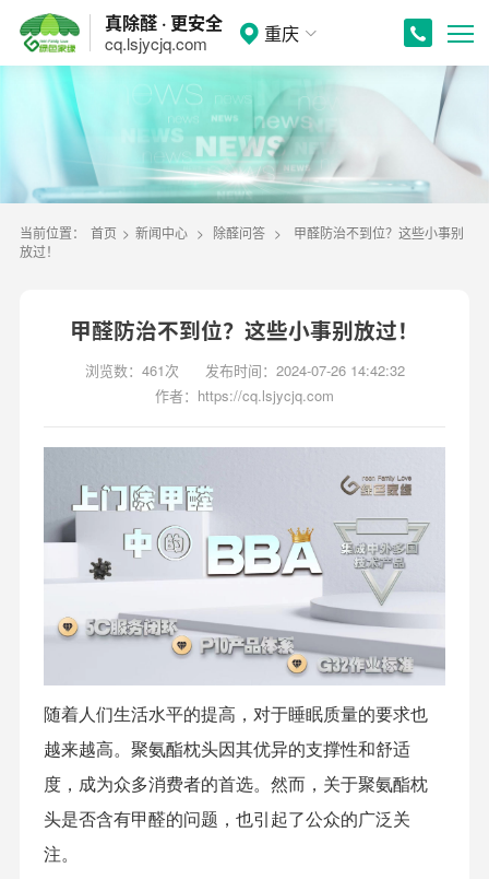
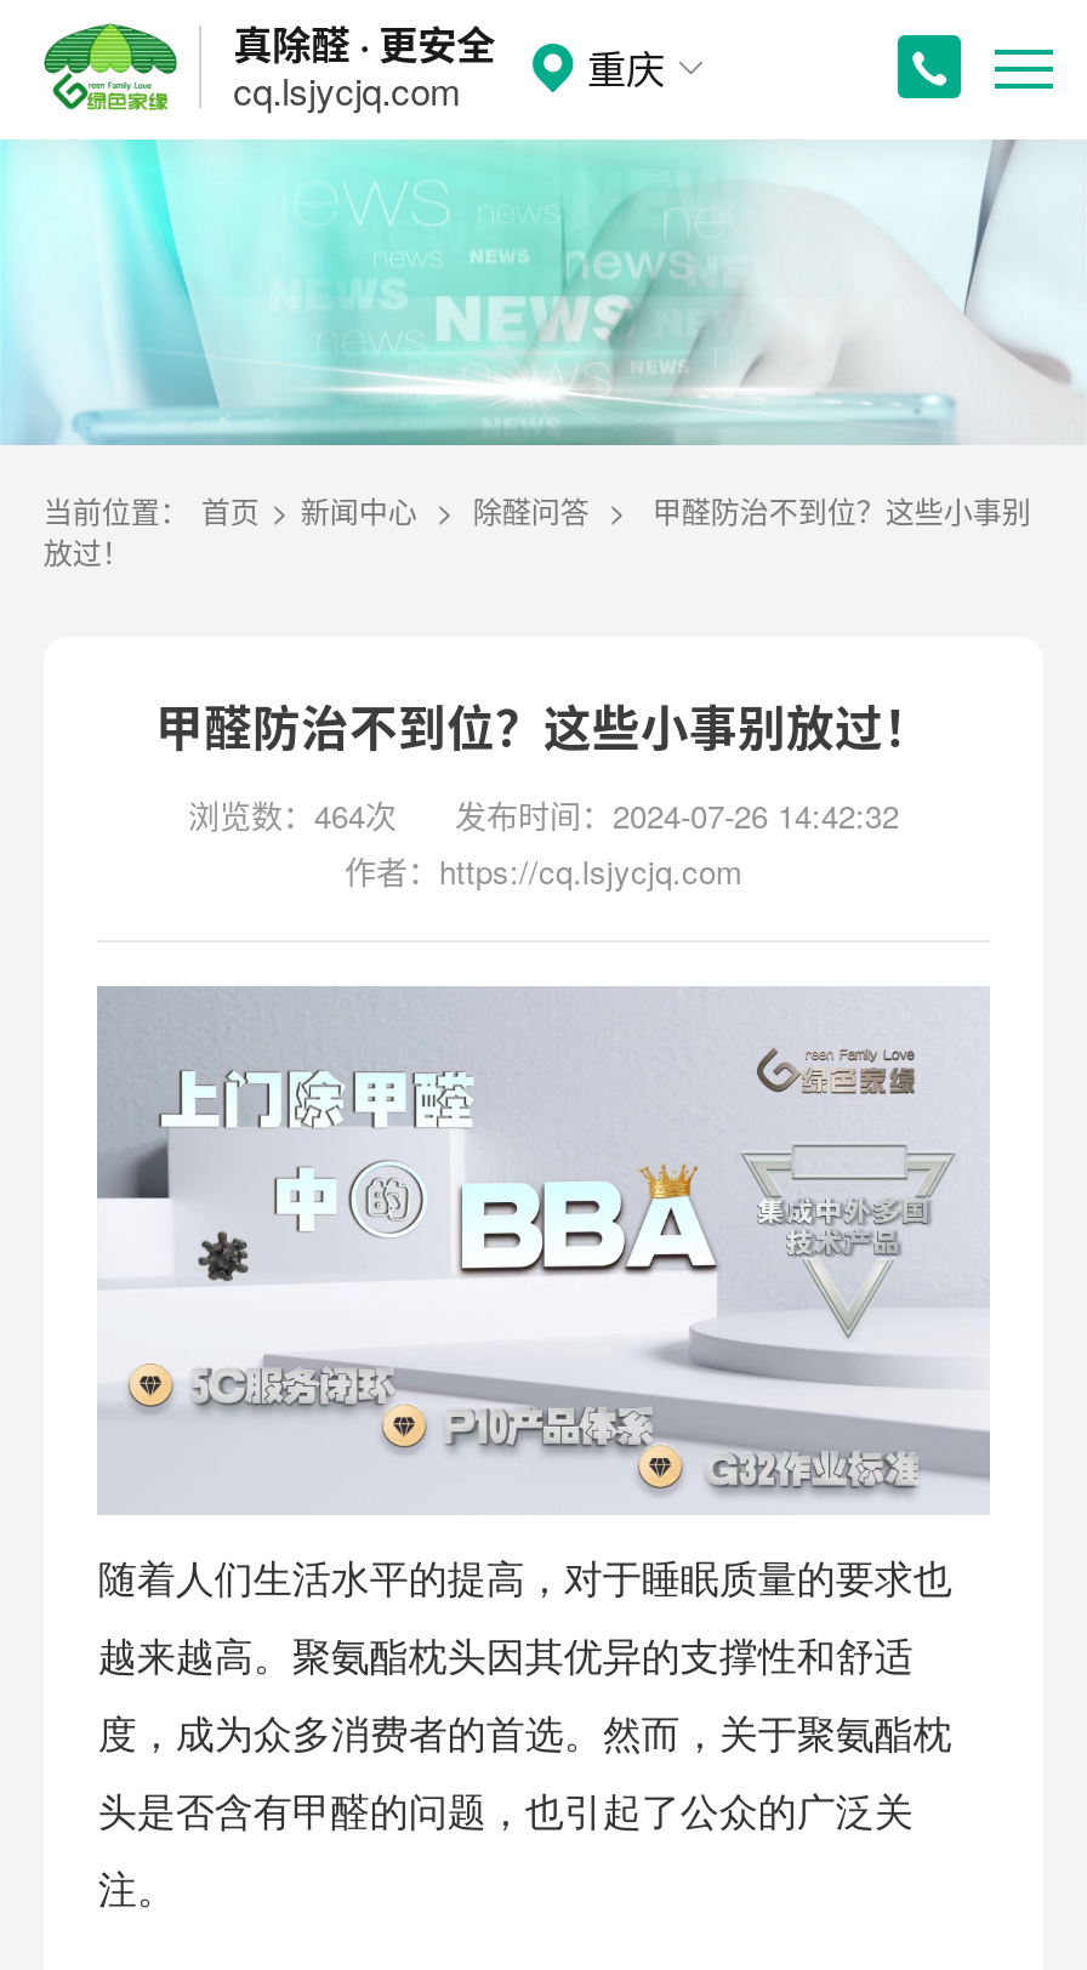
[85,360,404,381] 浏览数：461次 发布时间：2024-07-26 14:42:32 -> [188,793,899,839] 浏览数：464次 发布时间：2024-07-26 14:42:32

